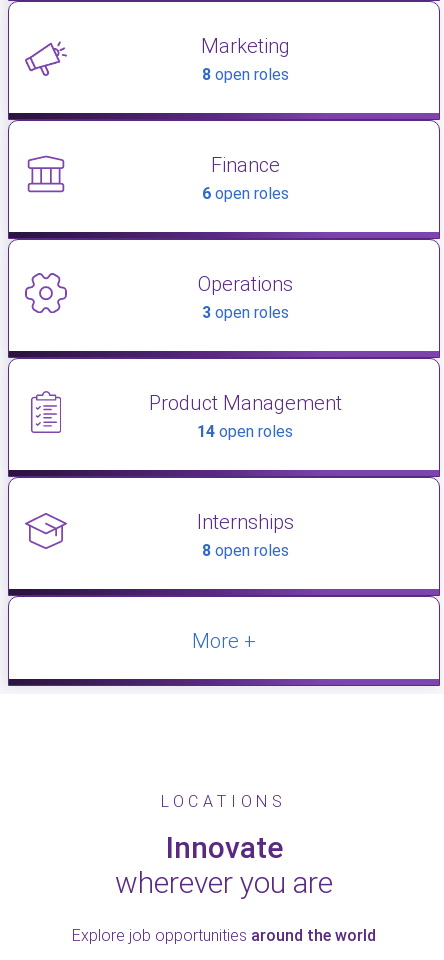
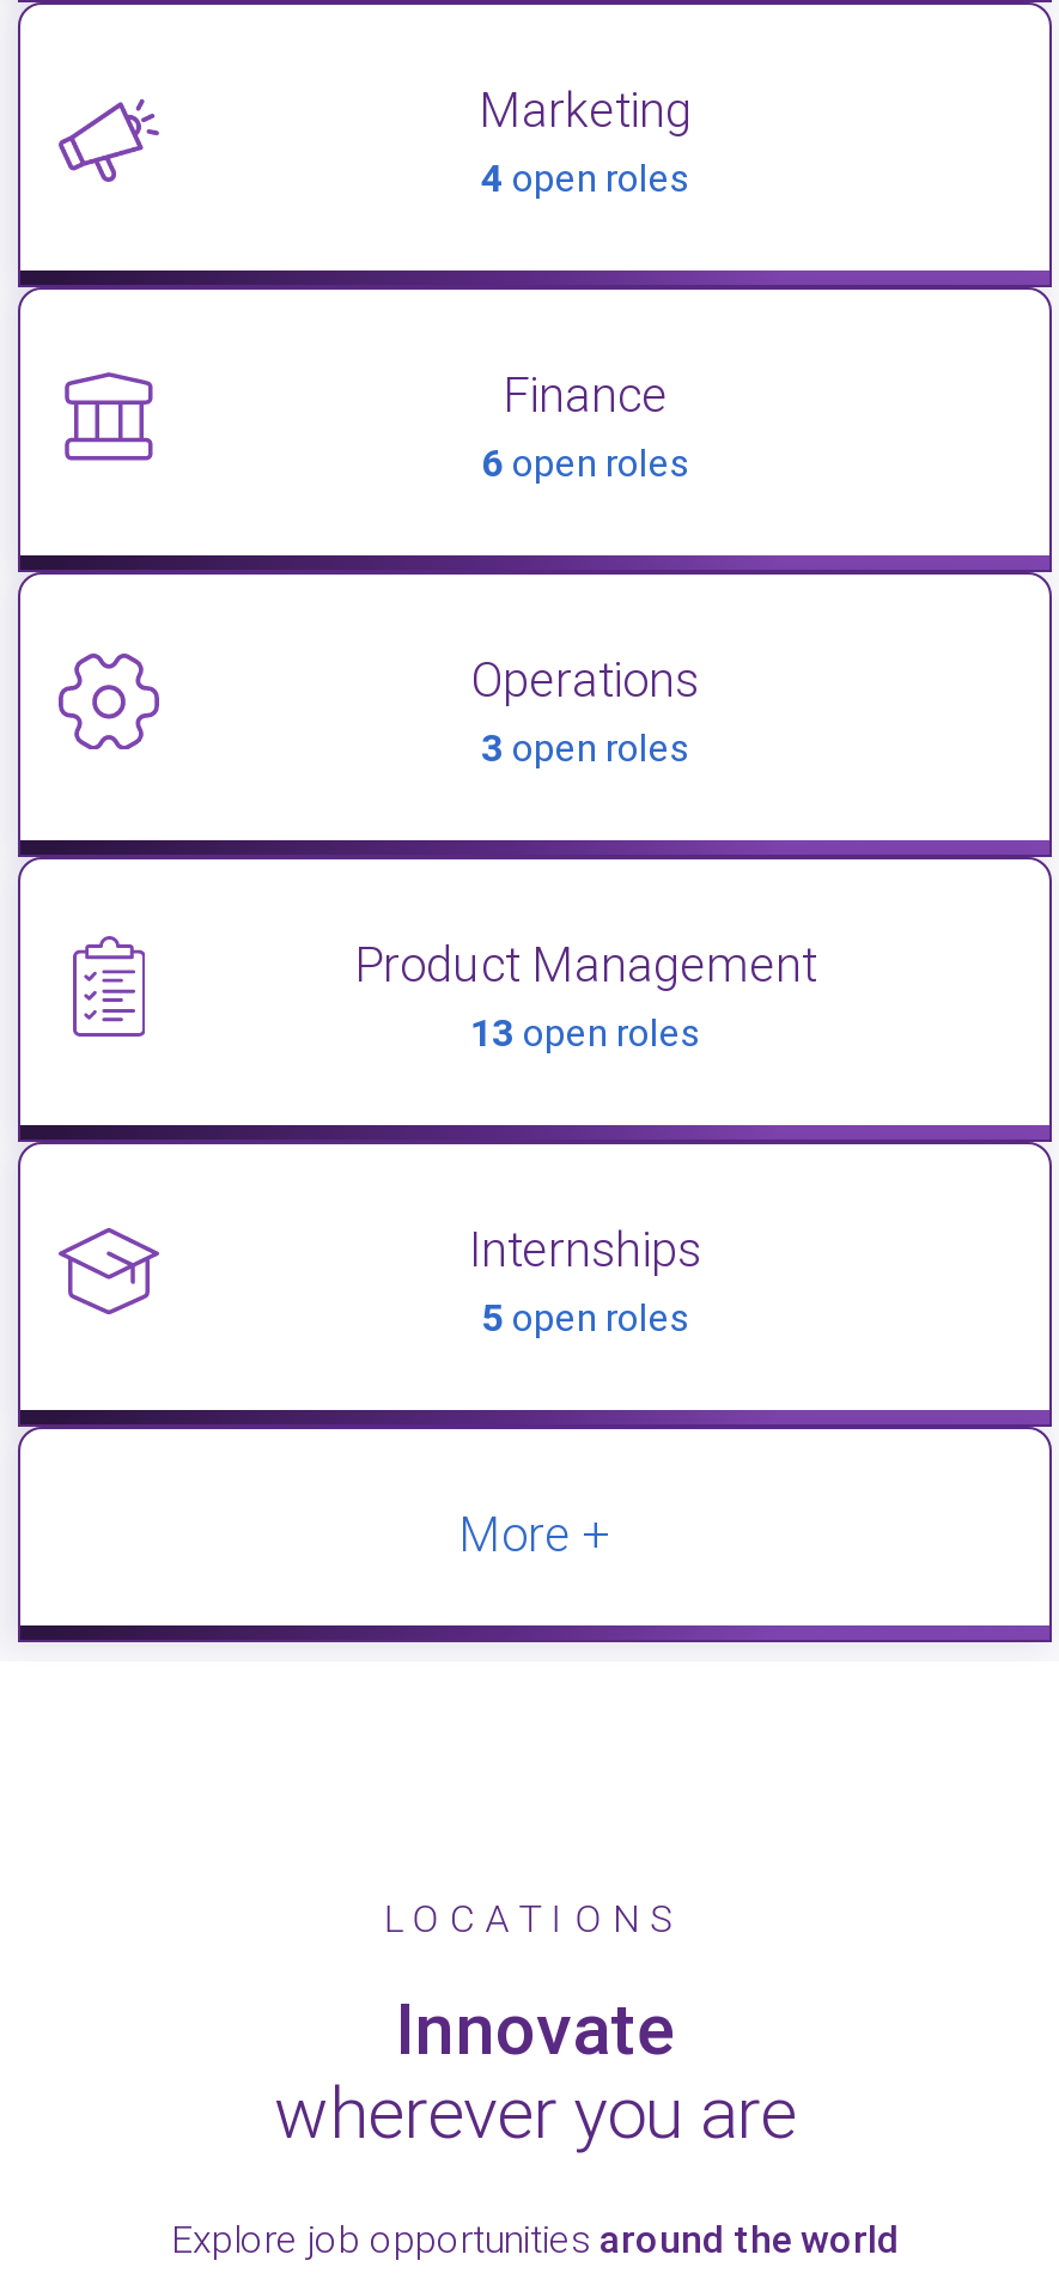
[201,65,288,84] 8 open roles -> [481,155,689,201] 4 open roles
[197,422,293,441] 14 open roles -> [470,1010,700,1055] 13 open roles
[201,541,288,560] 8 open roles -> [481,1295,689,1340] 5 open roles

